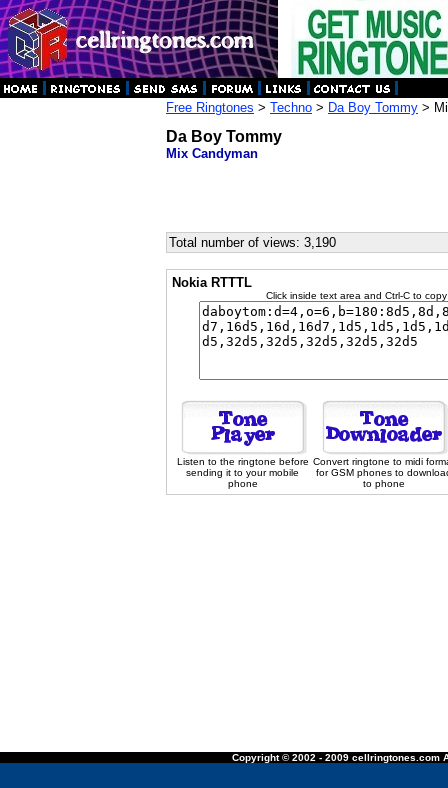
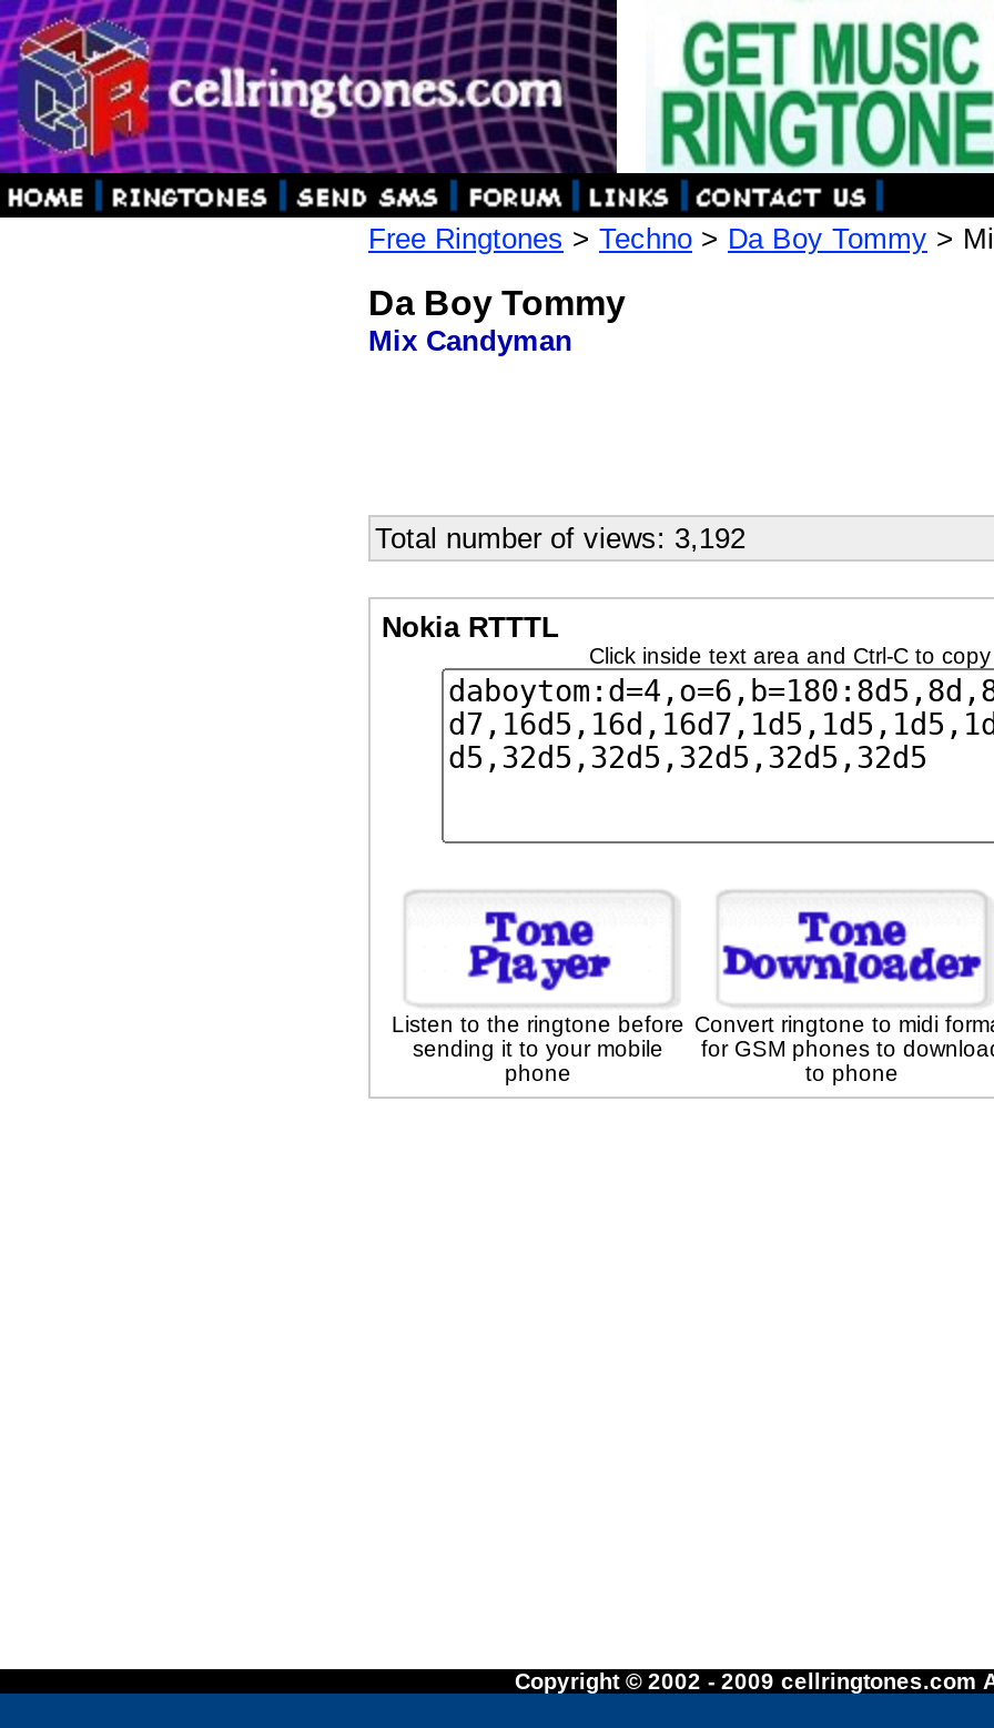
[169,235,336,250] Total number of views: 3,190 -> [375,522,745,555] Total number of views: 3,192

